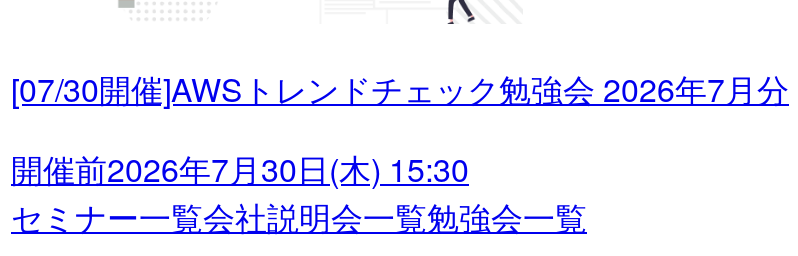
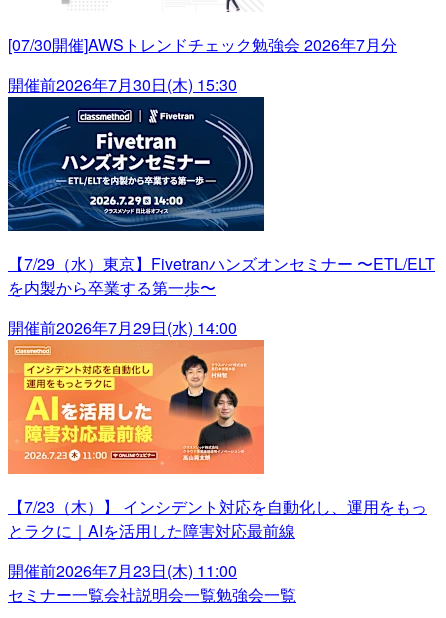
none -> [7,96,435,339] [image] | 【7/29（水）東京】Fivetranハンズオンセミナー 〜ETL/ELT | を内製から卒業する第一歩〜 | 開催前2026年7月29日(水) 14:00
none -> [7,339,427,582] [image] | 【7/23（木）】 インシデント対応を自動化し、運用をもっ | とラクに｜AIを活用した障害対応最前線 | 開催前2026年7月23日(木) 11:00

